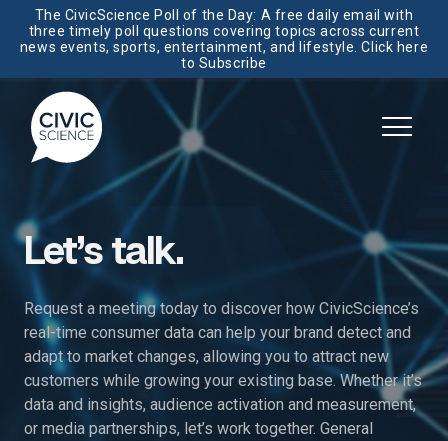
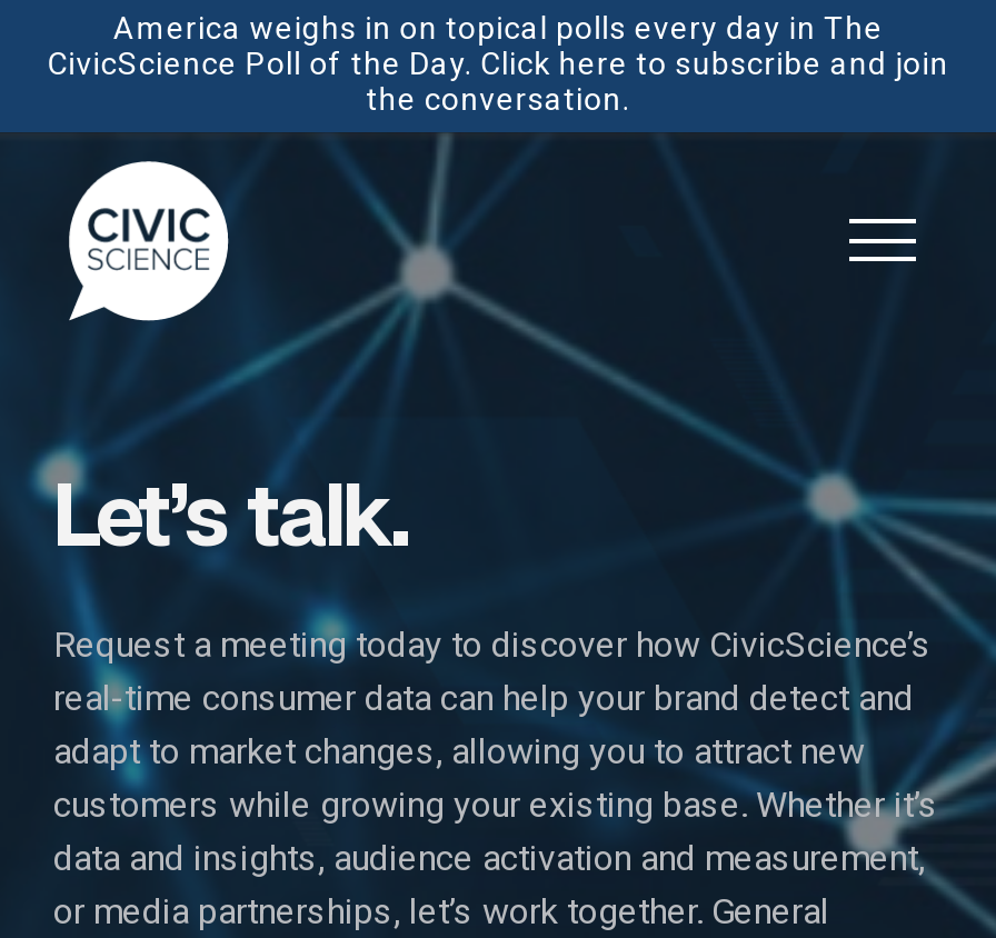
[20,7,428,71] The CivicScience Poll of the Day: A free daily email with | three timely poll questions covering topics across current | news events, sports, entertainment, and lifestyle. Click here | to Subscribe -> [47,10,949,117] America weighs in on topical polls every day in The | CivicScience Poll of the Day. Click here to subscribe and join | the conversation.

